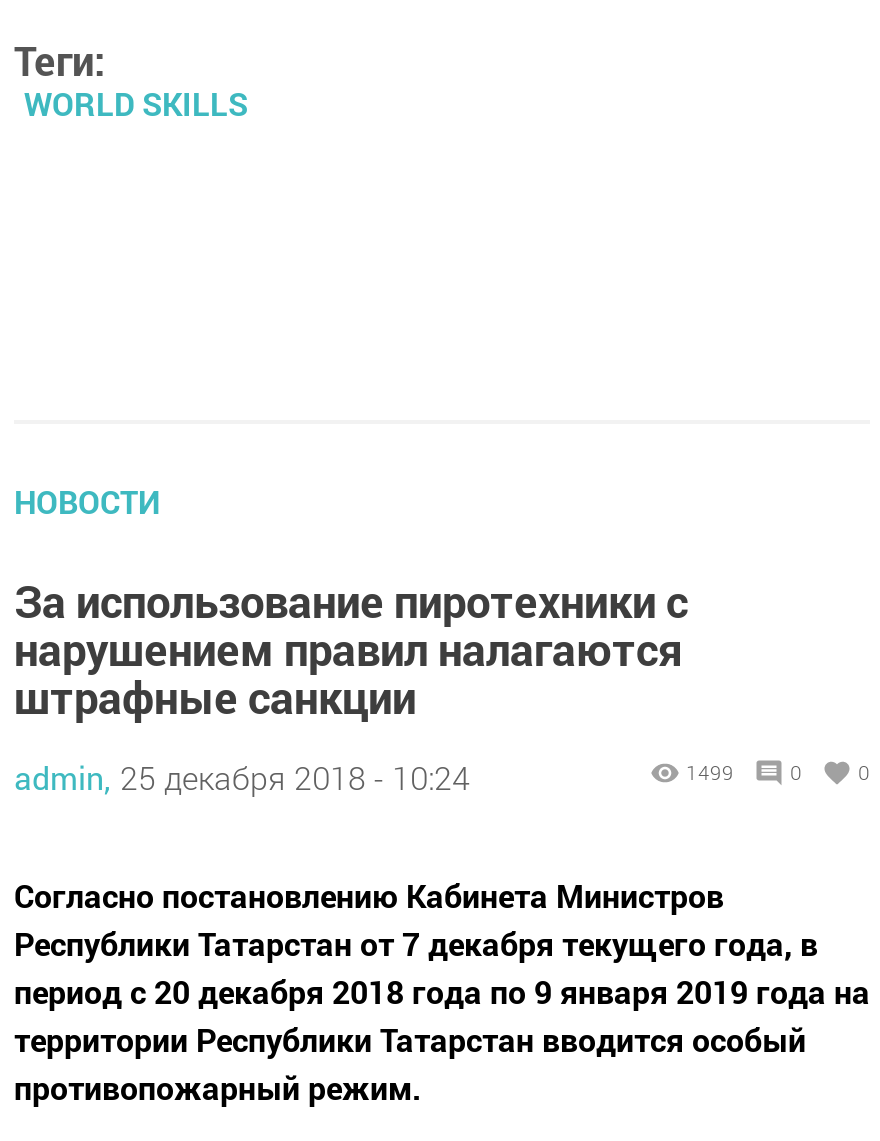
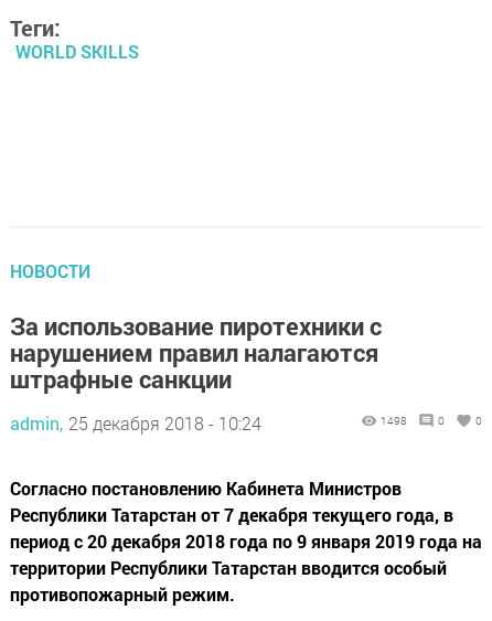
[686,759,734,785] 1499 -> [381,413,407,428] 1498

